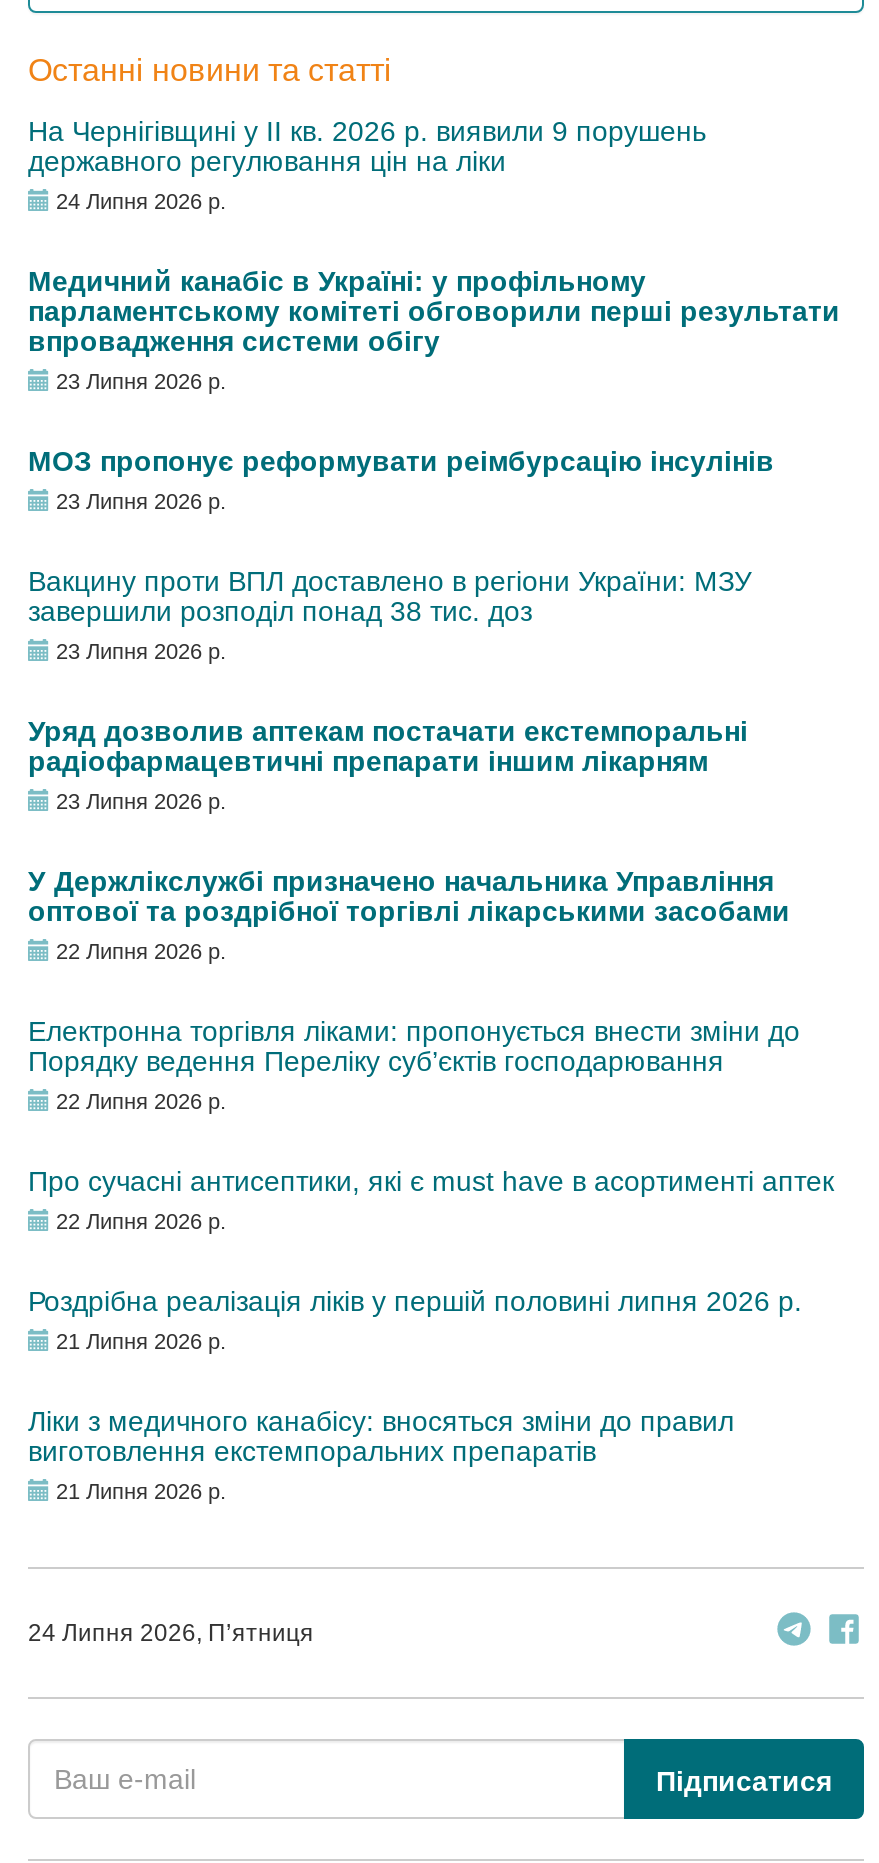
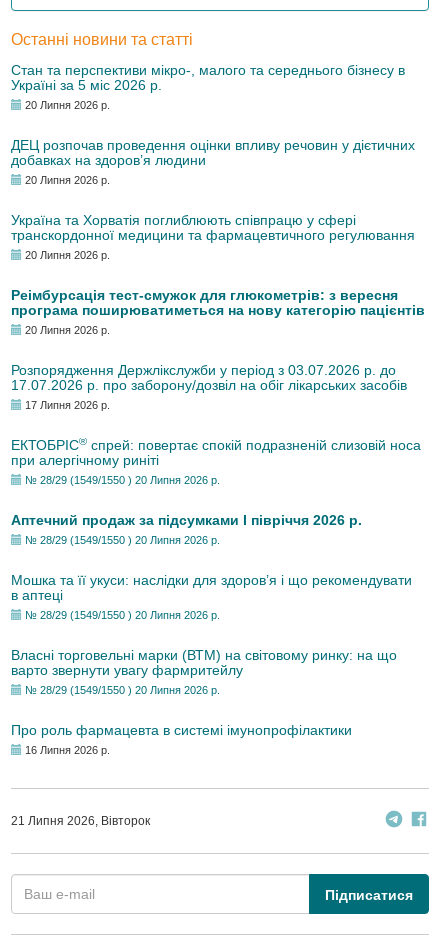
[28,115,706,213] На Чернігівщині у ІІ кв. 2026 р. виявили 9 порушень | державного регулювання цін на ліки | 24 Липня 2026 р. -> [11,62,405,111] Стан та перспективи мікро-, малого та середнього бізнесу в | Україні за 5 міс 2026 р. | 20 Липня 2026 р.
[28,265,840,393] Медичний канабіс в Україні: у профільному | парламентському комітеті обговорили перші результати | впровадження системи обігу | 23 Липня 2026 р. -> [11,137,415,186] ДЕЦ розпочав проведення оцінки впливу речовин у дієтичних | добавках на здоров’я людини | 20 Липня 2026 р.
[28,445,774,513] МОЗ пропонує реформувати реімбурсацію інсулінів | 23 Липня 2026 р. -> [11,212,415,261] Україна та Хорватія поглиблюють співпрацю у сфері | транскордонної медицини та фармацевтичного регулювання | 20 Липня 2026 р.
[28,565,752,663] Вакцину проти ВПЛ доставлено в регіони України: МЗУ | завершили розподіл понад 38 тис. доз | 23 Липня 2026 р. -> [11,287,425,336] Реімбурсація тест-смужок для глюкометрів: з вересня | програма поширюватиметься на нову категорію пацієнтів | 20 Липня 2026 р.
[28,715,748,813] Уряд дозволив аптекам постачати екстемпоральні | радіофармацевтичні препарати іншим лікарням | 23 Липня 2026 р. -> [11,362,407,411] Розпорядження Держлікслужби у період з 03.07.2026 р. до | 17.07.2026 р. про заборону/дозвіл на обіг лікарських засобів | 17 Липня 2026 р.
[28,865,790,963] У Держлікслужбі призначено начальника Управління | оптової та роздрібної торгівлі лікарськими засобами | 22 Липня 2026 р. -> [11,435,421,486] ЕКТОБРІС® спрей: повертає спокій подразненій слизовій носа | при алергічному риніті | № 28/29 (1549/1550 ) 20 Липня 2026 р.
[28,1015,800,1113] Електронна торгівля ліками: пропонується внести зміни до | Порядку ведення Переліку суб’єктів господарювання | 22 Липня 2026 р. -> [11,512,362,546] Аптечний продаж за підсумками І півріччя 2026 р. | № 28/29 (1549/1550 ) 20 Липня 2026 р.
[28,1165,834,1233] Про сучасні антисептики, які є must have в асортименті аптек | 22 Липня 2026 р. -> [11,572,412,621] Мошка та її укуси: наслідки для здоров’я і що рекомендувати | в аптеці | № 28/29 (1549/1550 ) 20 Липня 2026 р.
[28,1285,802,1353] Роздрібна реалізація ліків у першій половині липня 2026 р. | 21 Липня 2026 р. -> [11,647,397,696] Власні торговельні марки (ВТМ) на світовому ринку: на що | варто звернути увагу фармритейлу | № 28/29 (1549/1550 ) 20 Липня 2026 р.
[28,1405,734,1503] Ліки з медичного канабісу: вносяться зміни до правил | виготовлення екстемпоральних препаратів | 21 Липня 2026 р. -> [11,722,352,756] Про роль фармацевта в системі імунопрофілактики | 16 Липня 2026 р.
[28,1619,314,1647] 24 Липня 2026, П’ятниця -> [11,814,150,828] 21 Липня 2026, Вівторок

